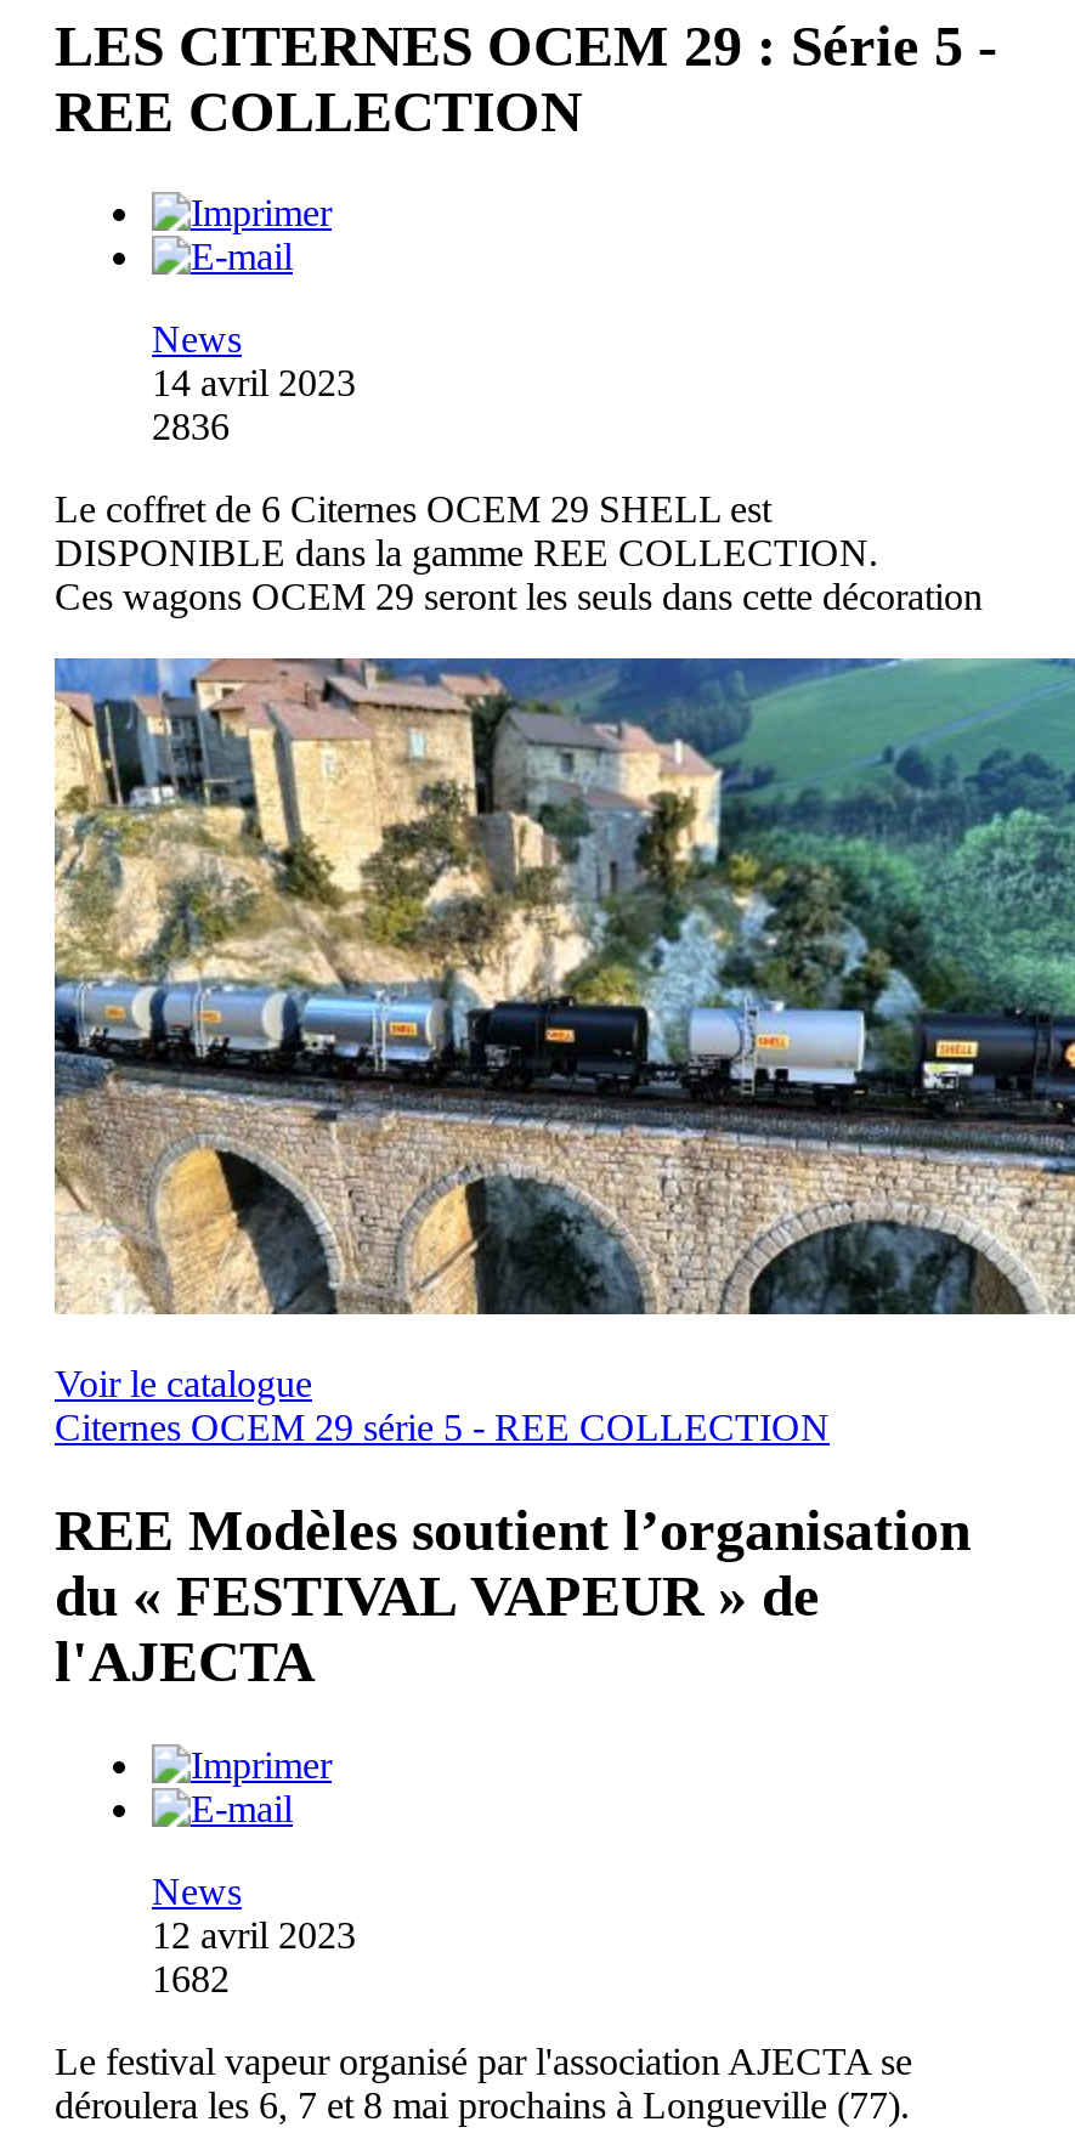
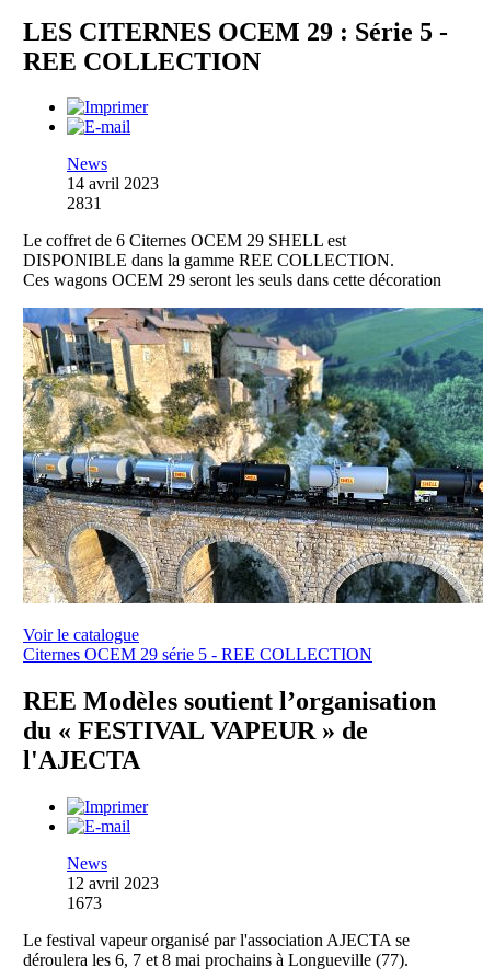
[152,407,230,448] 2836 -> [67,194,102,213] 2831
[152,1959,230,2000] 1682 -> [67,894,102,912] 1673

